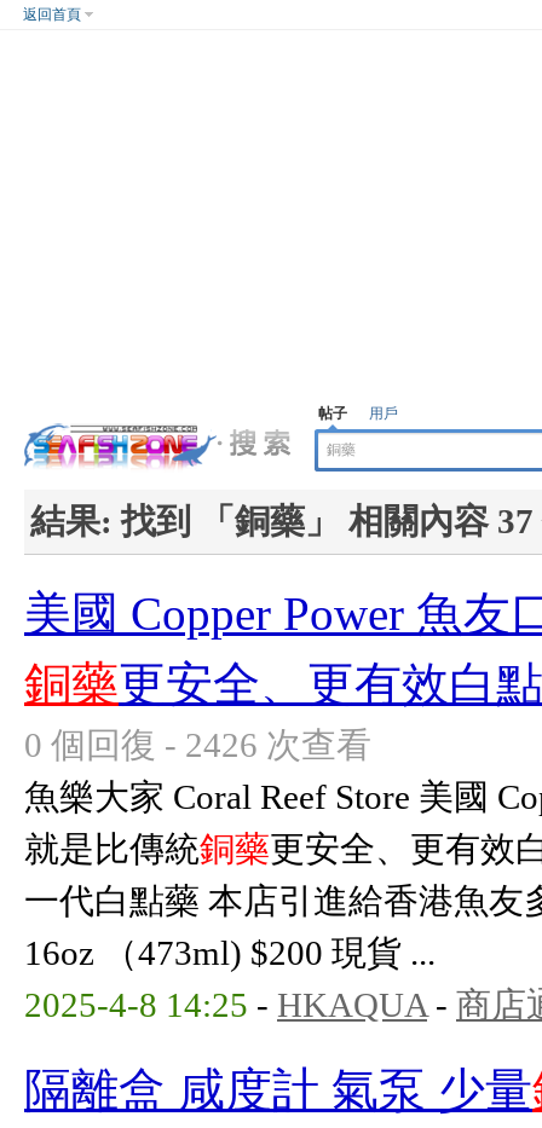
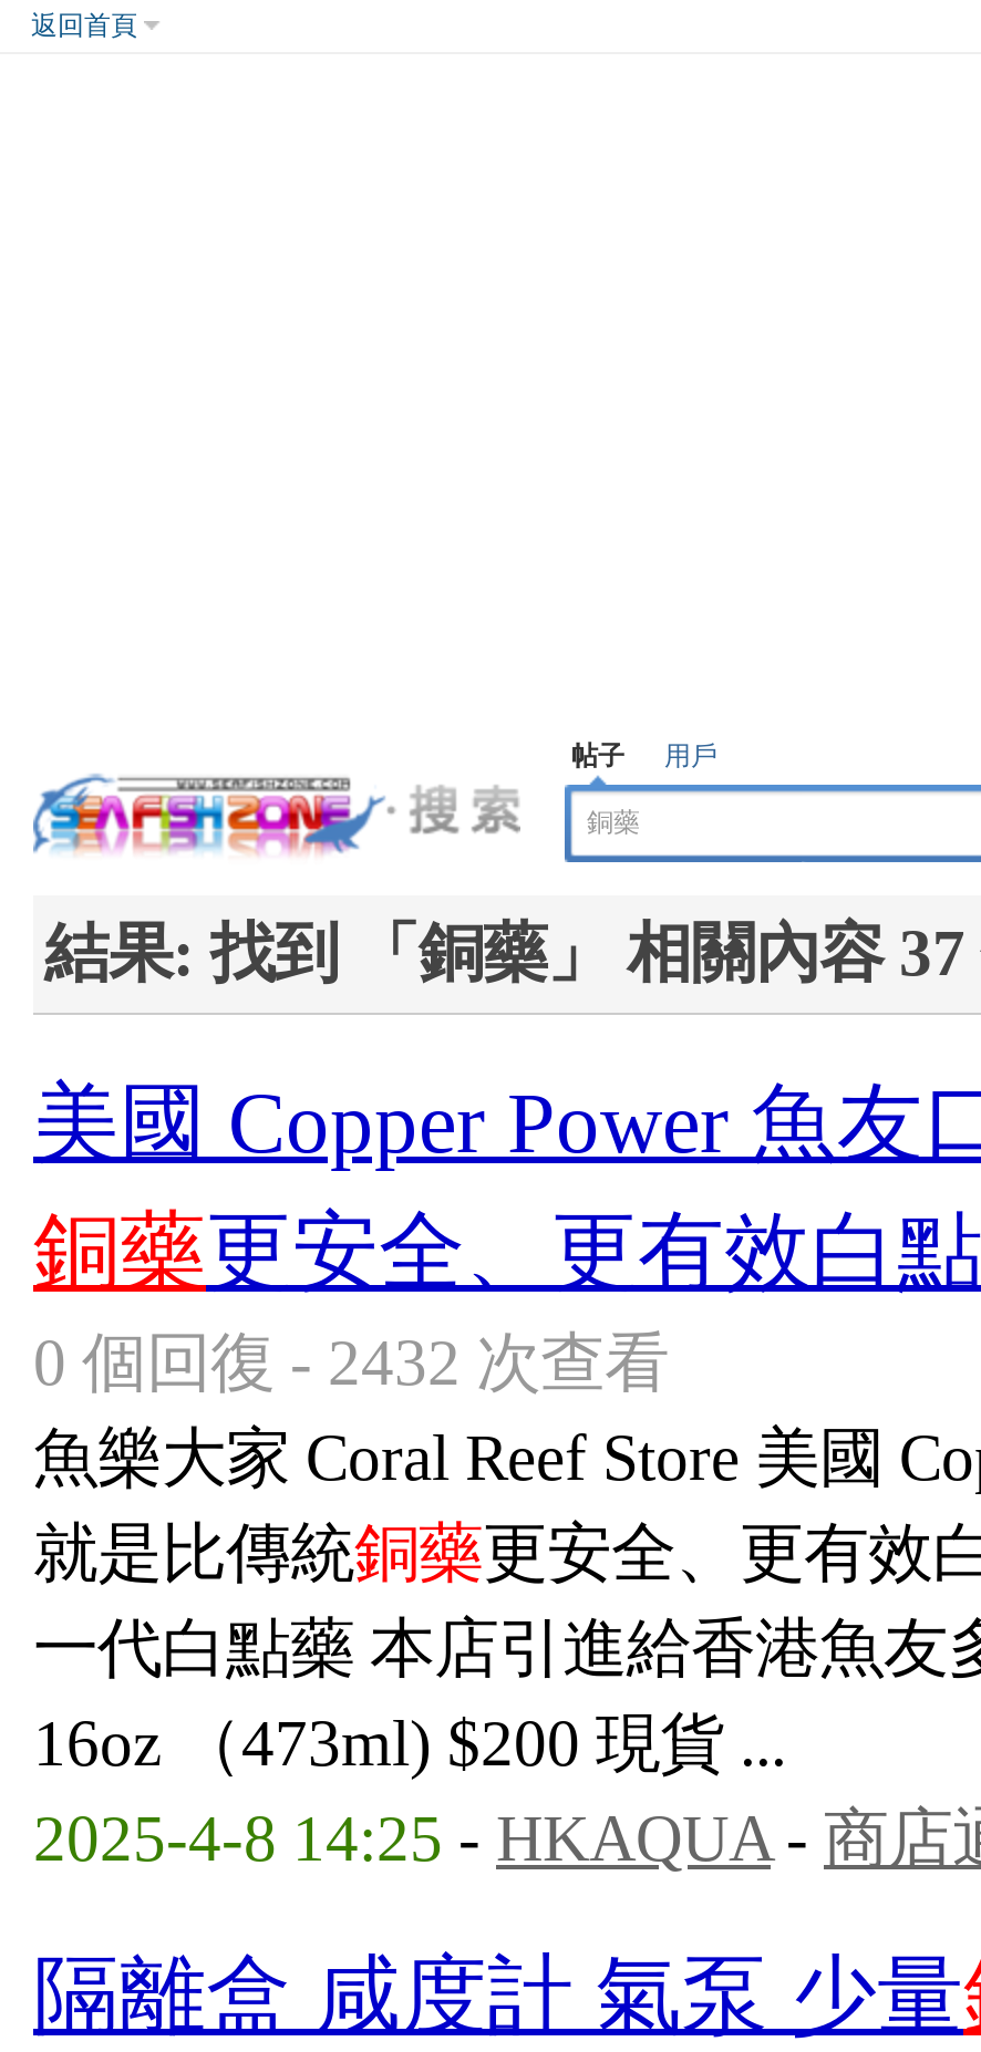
[24,725,371,764] 0 個回復 - 2426 次查看 -> [33,1327,669,1398] 0 個回復 - 2432 次查看

